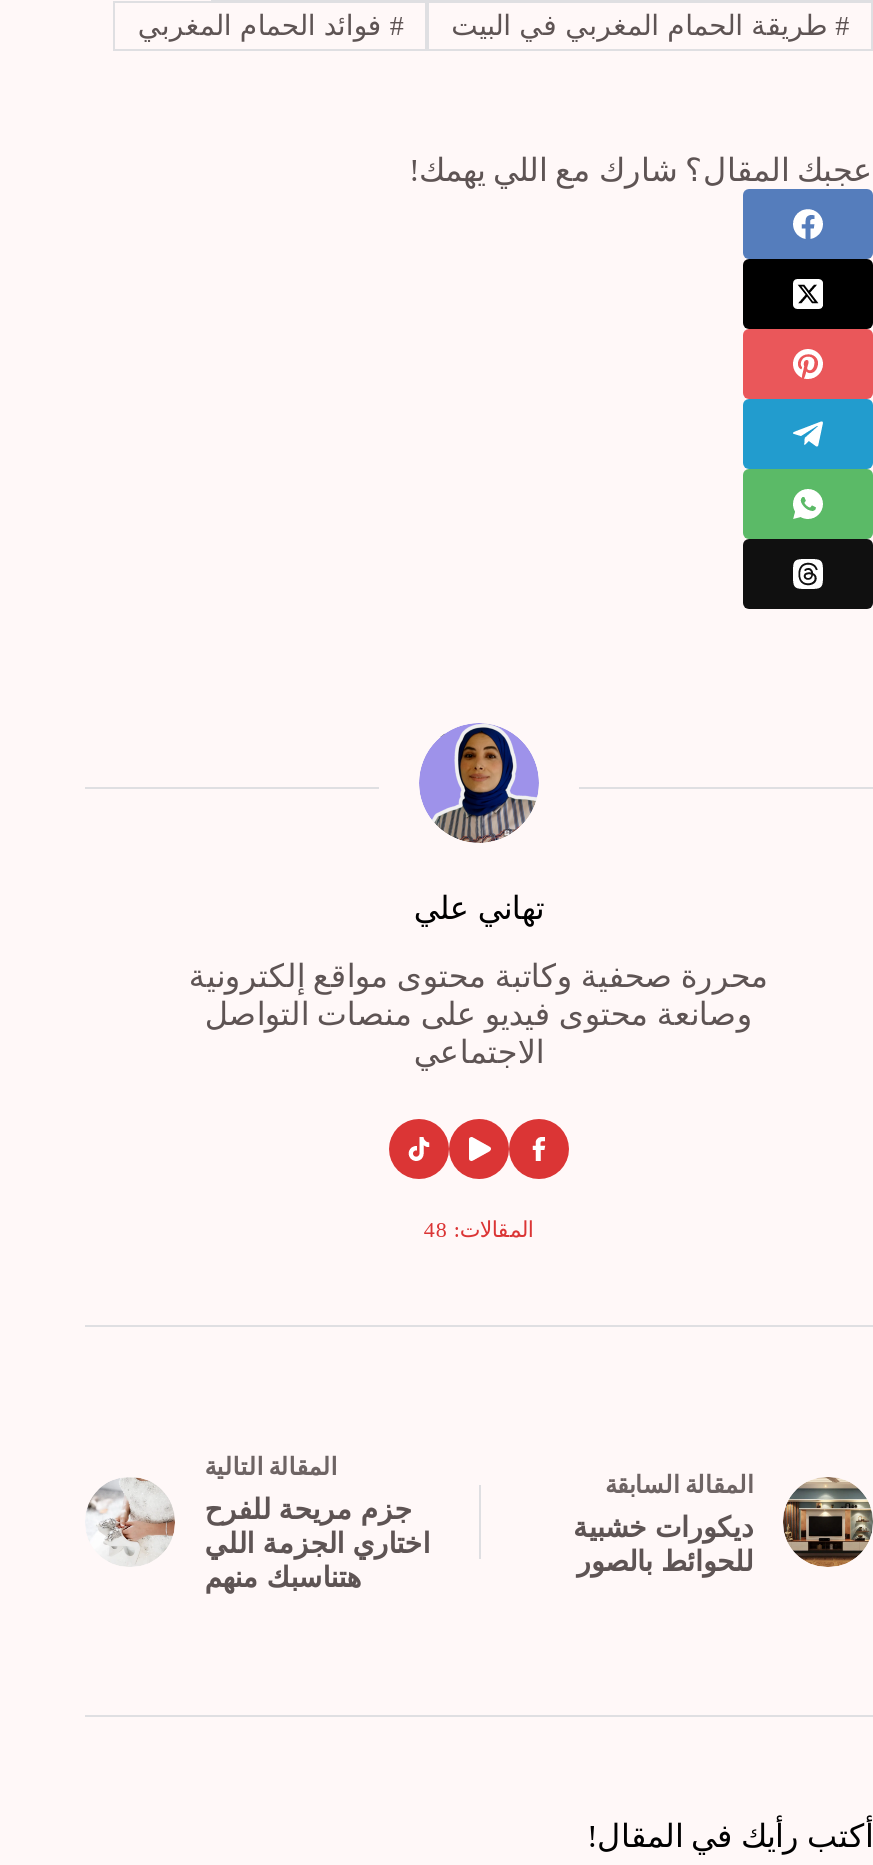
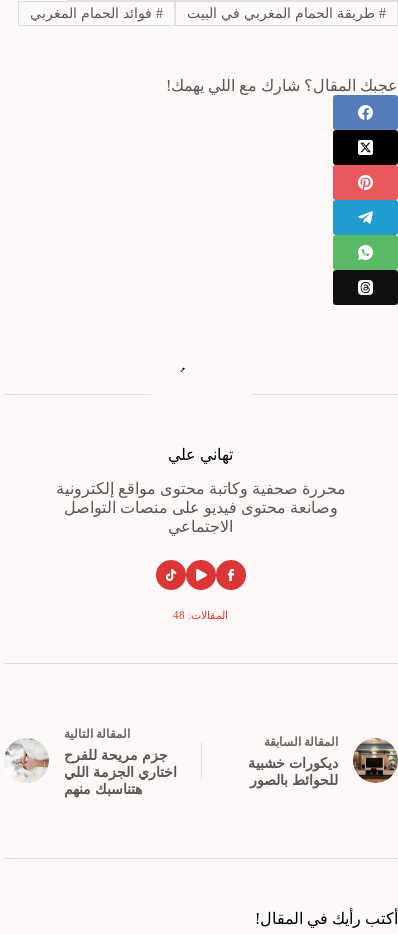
[417,724,541,844] [image] -> none

